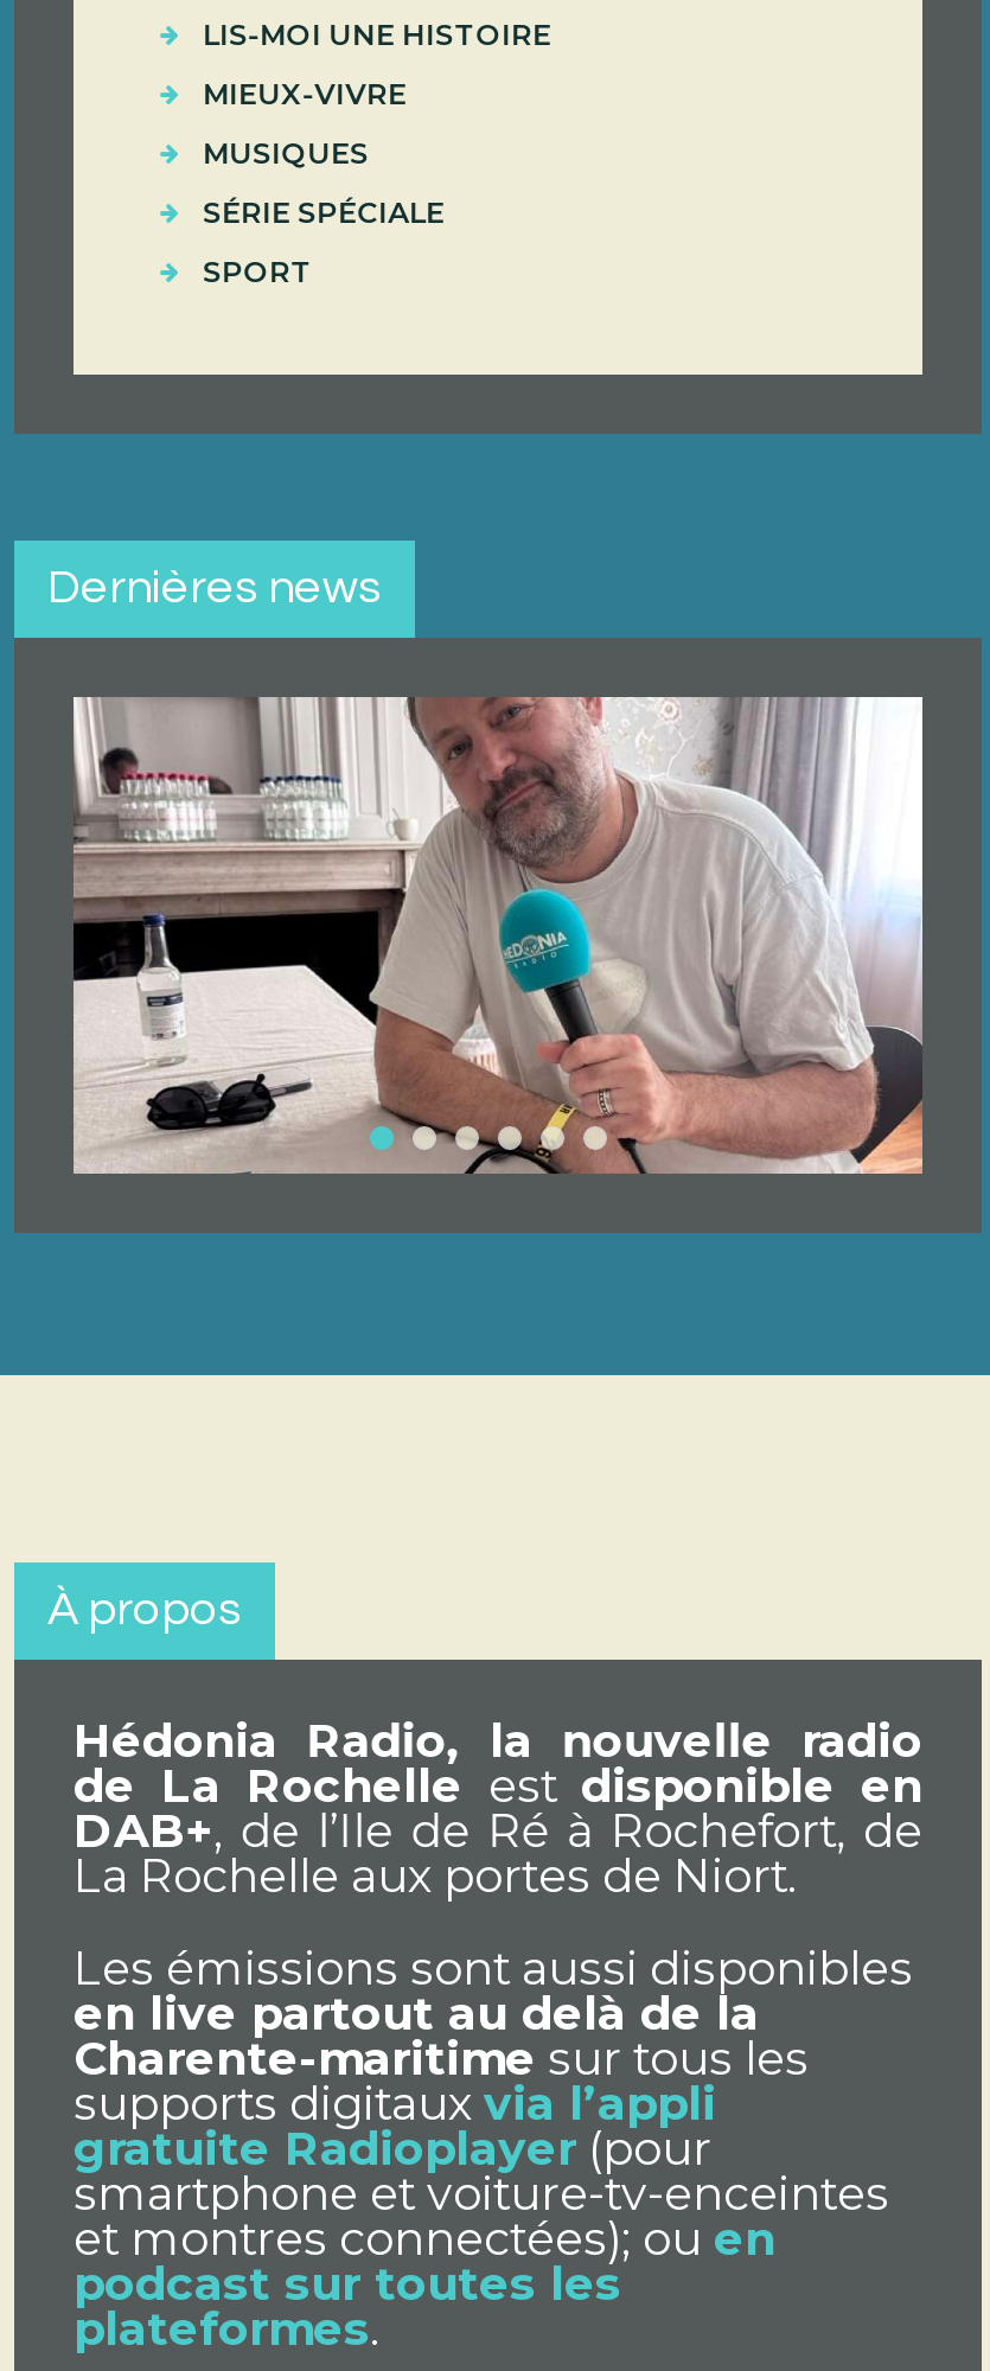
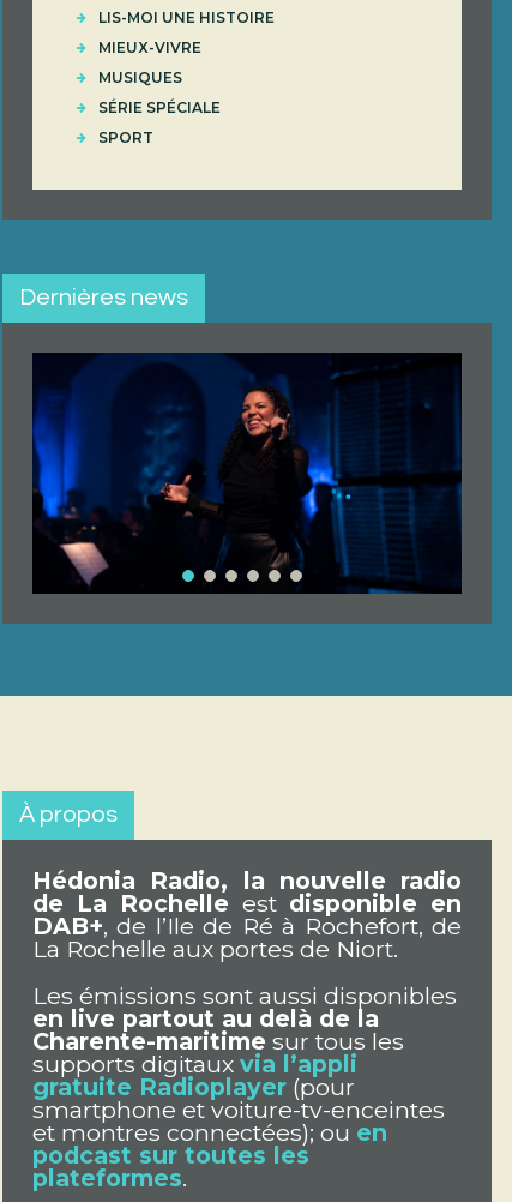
[71,695,925,1176] [image] -> [31,351,463,595] [image]

